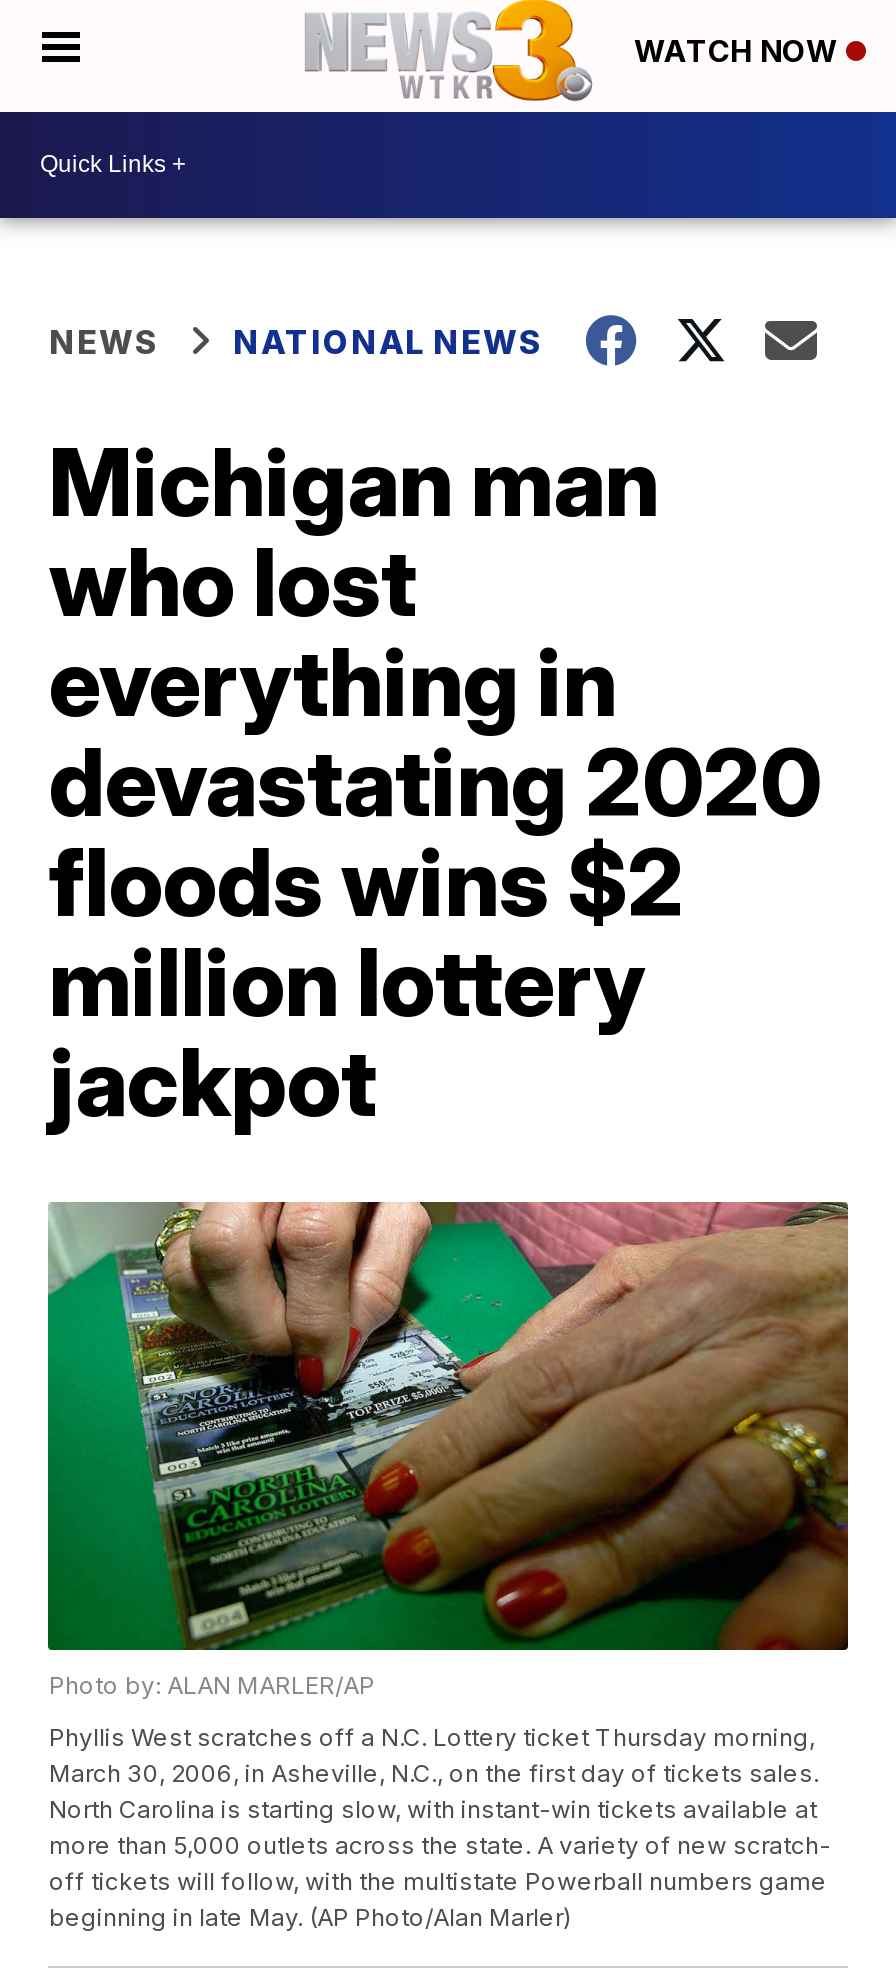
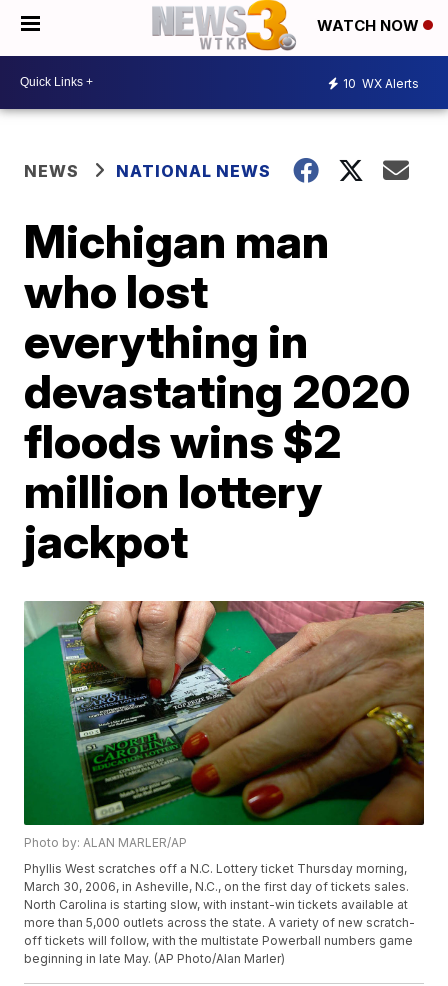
none -> [343,76,419,91] 10 WX Alerts

